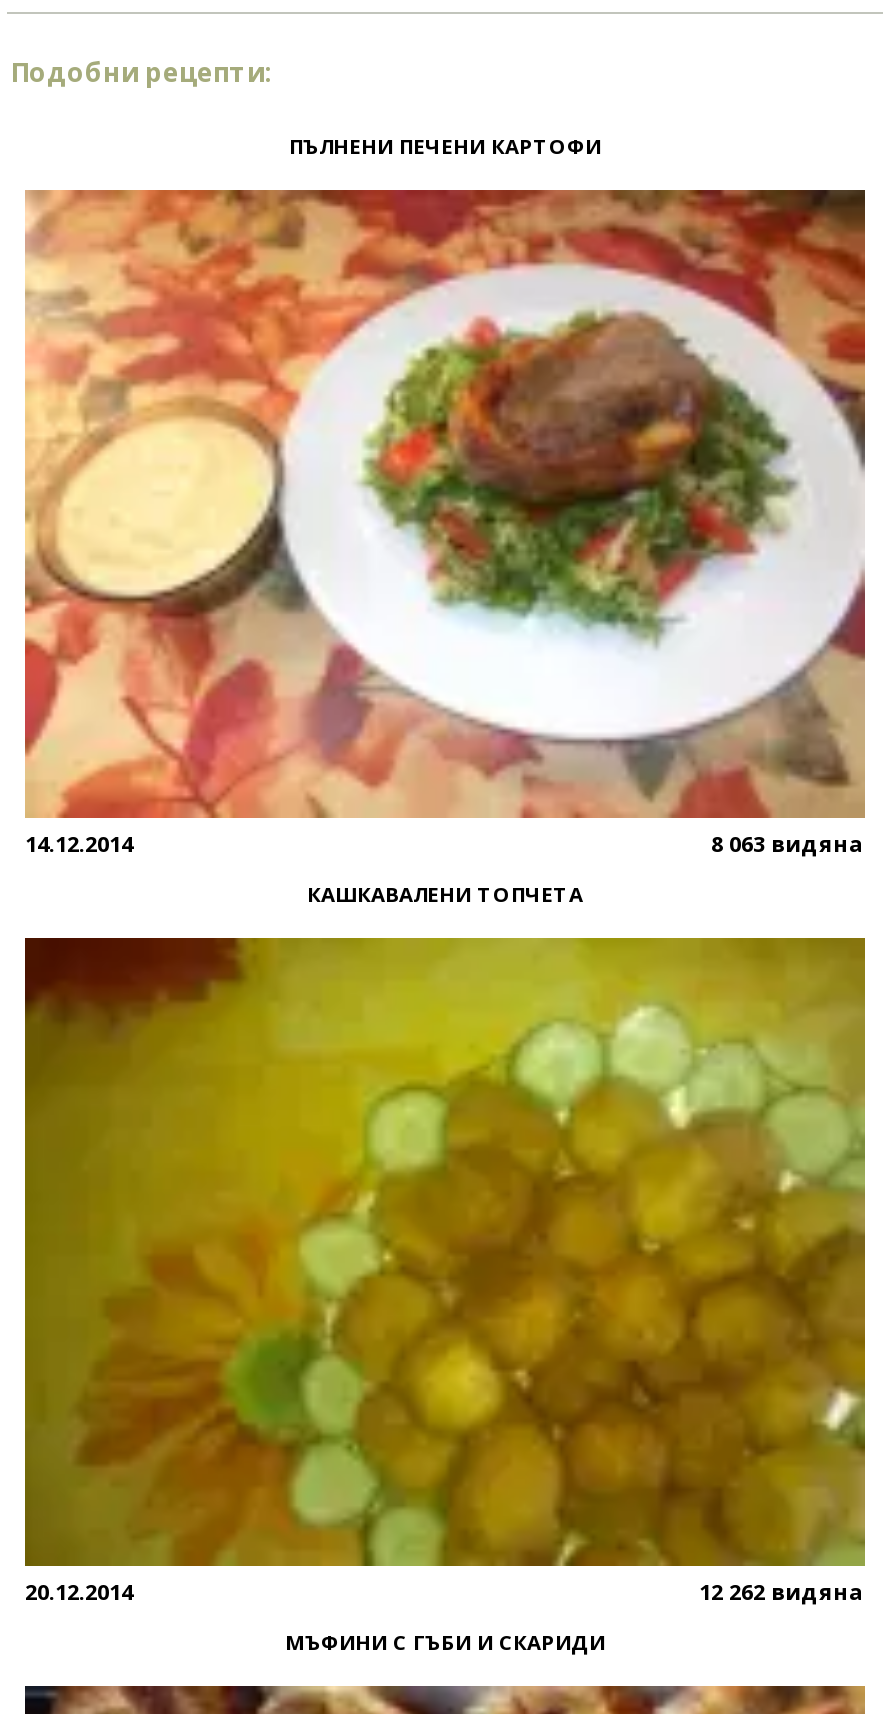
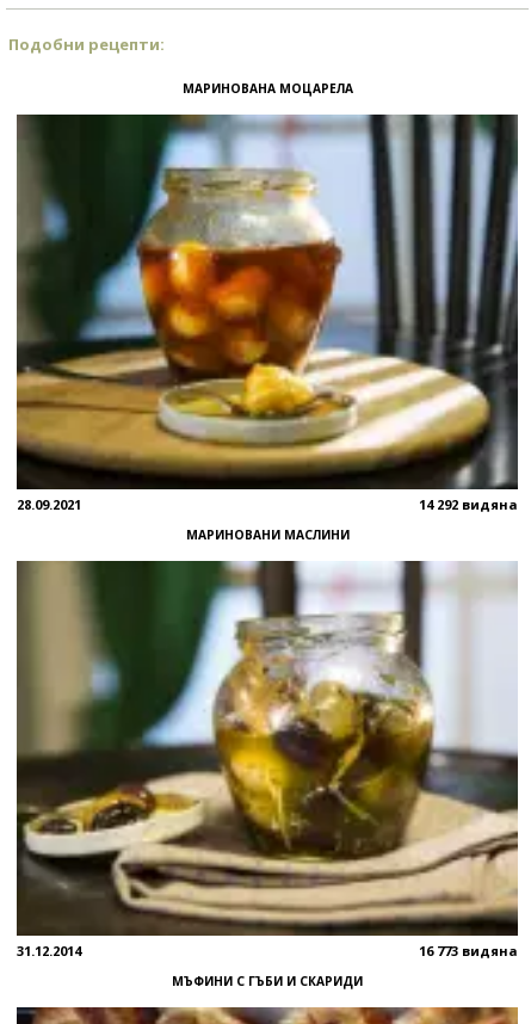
[289,131,601,159] ПЪЛНЕНИ ПЕЧЕНИ КАРТОФИ -> [182,79,353,96] МАРИНОВАНА МОЦАРЕЛА
[23,188,867,858] [image] | 14.12.2014 | 8 063 видяна -> [16,113,519,513] [image] | 28.09.2021 | 14 292 видяна
[307,880,583,908] КАШКАВАЛЕНИ ТОПЧЕТА -> [186,526,349,543] МАРИНОВАНИ МАСЛИНИ
[25,936,867,1606] [image] | 20.12.2014 | 12 262 видяна -> [17,560,519,960] [image] | 31.12.2014 | 16 773 видяна

